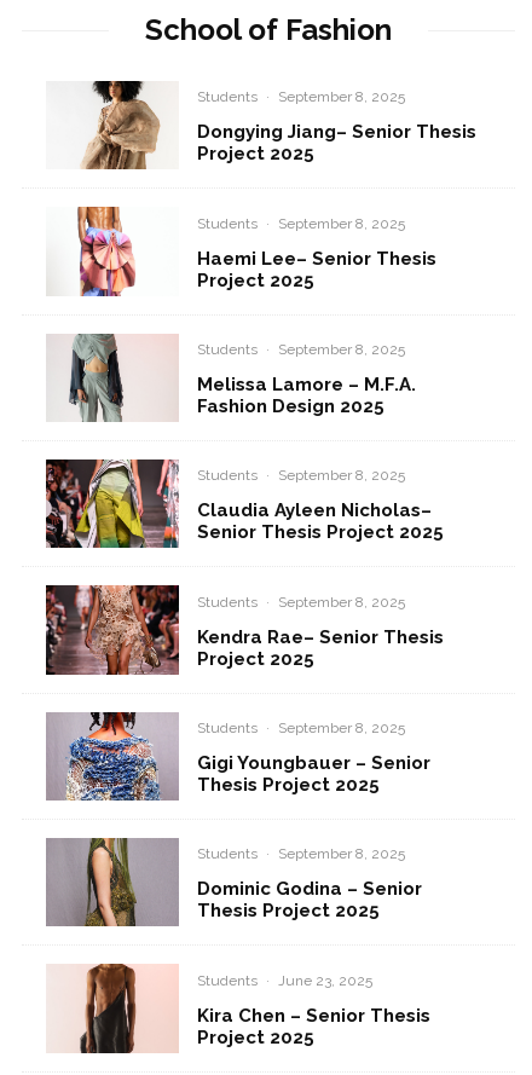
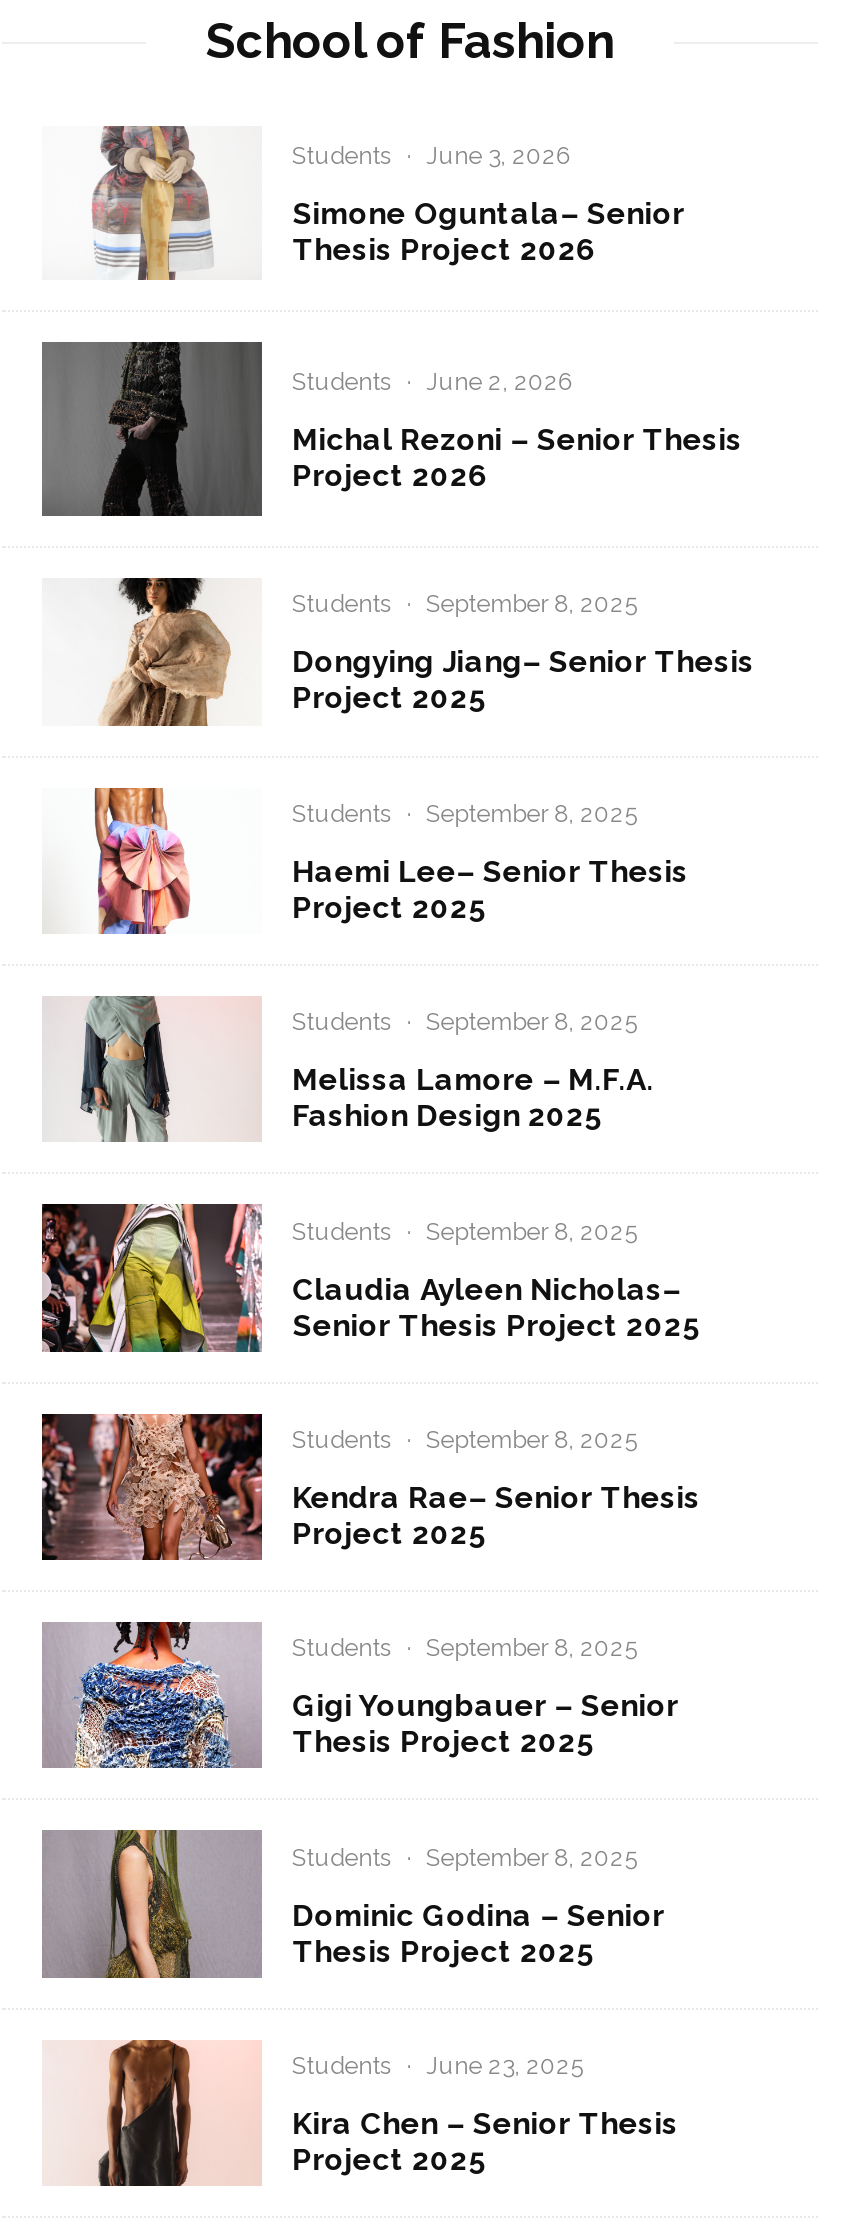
none -> [40,340,742,518] [image] | Students · June 2, 2026 | Michal Rezoni – Senior Thesis | Project 2026
none -> [90,124,684,282] [image] | Students · June 3, 2026 | Simone Oguntala– Senior | Thesis Project 2026

